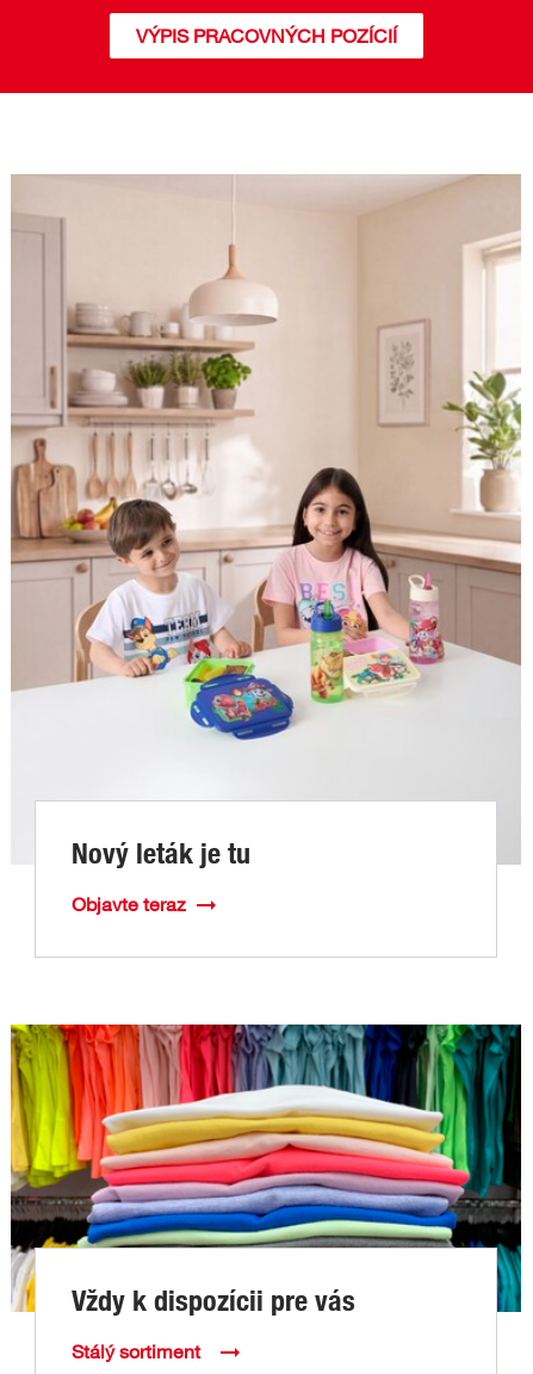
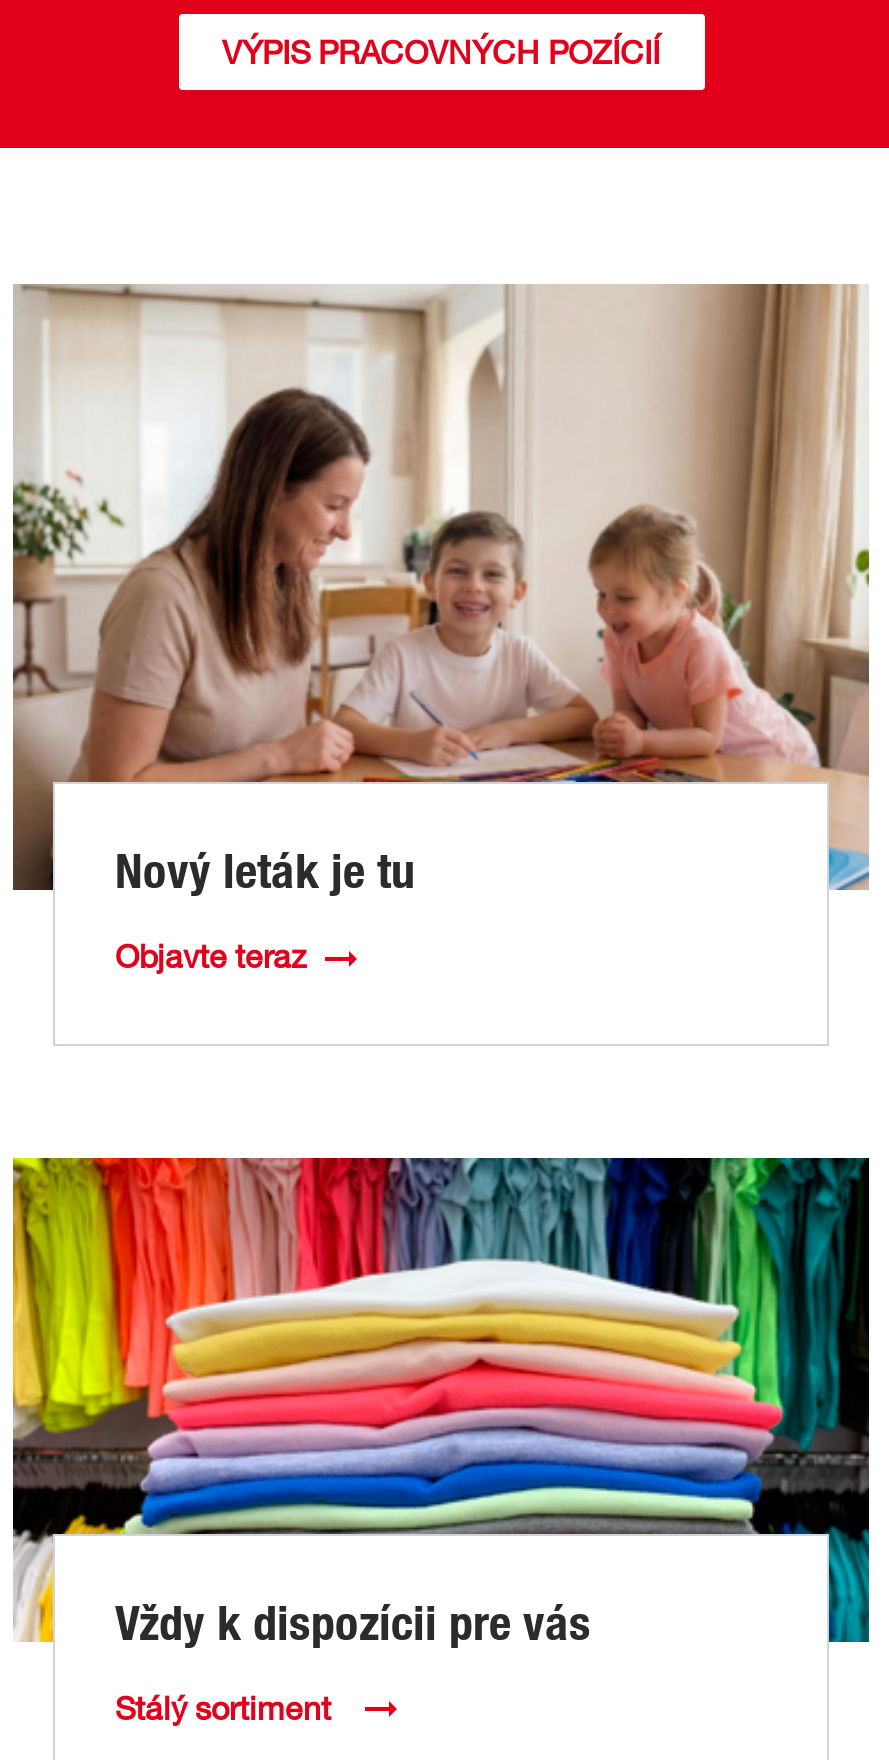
[11,174,522,865] [image] -> [11,284,871,892] [image]

